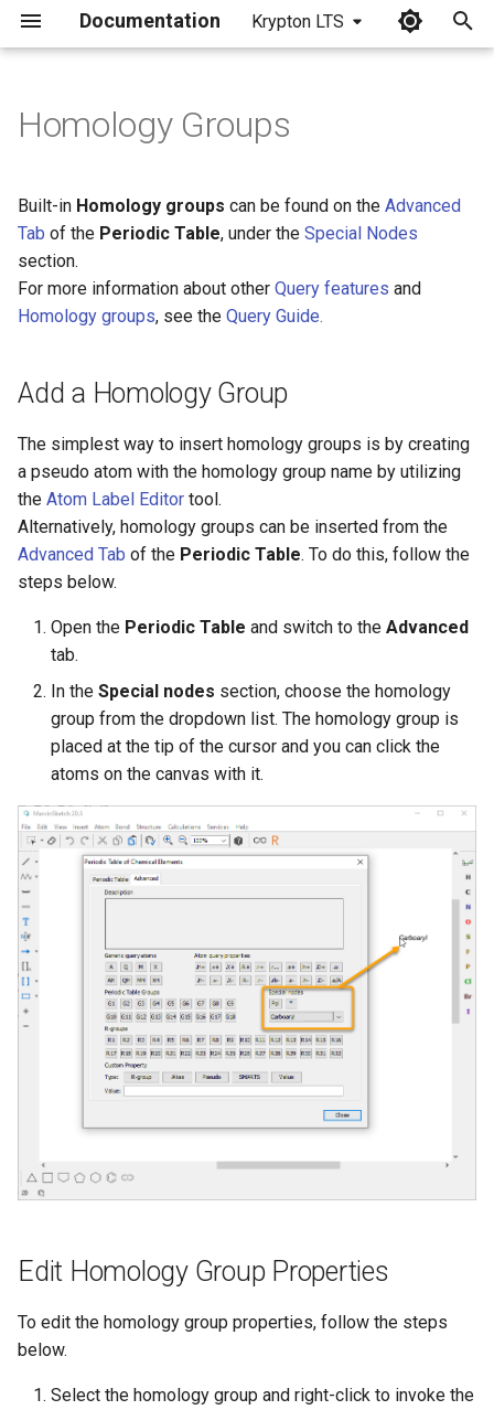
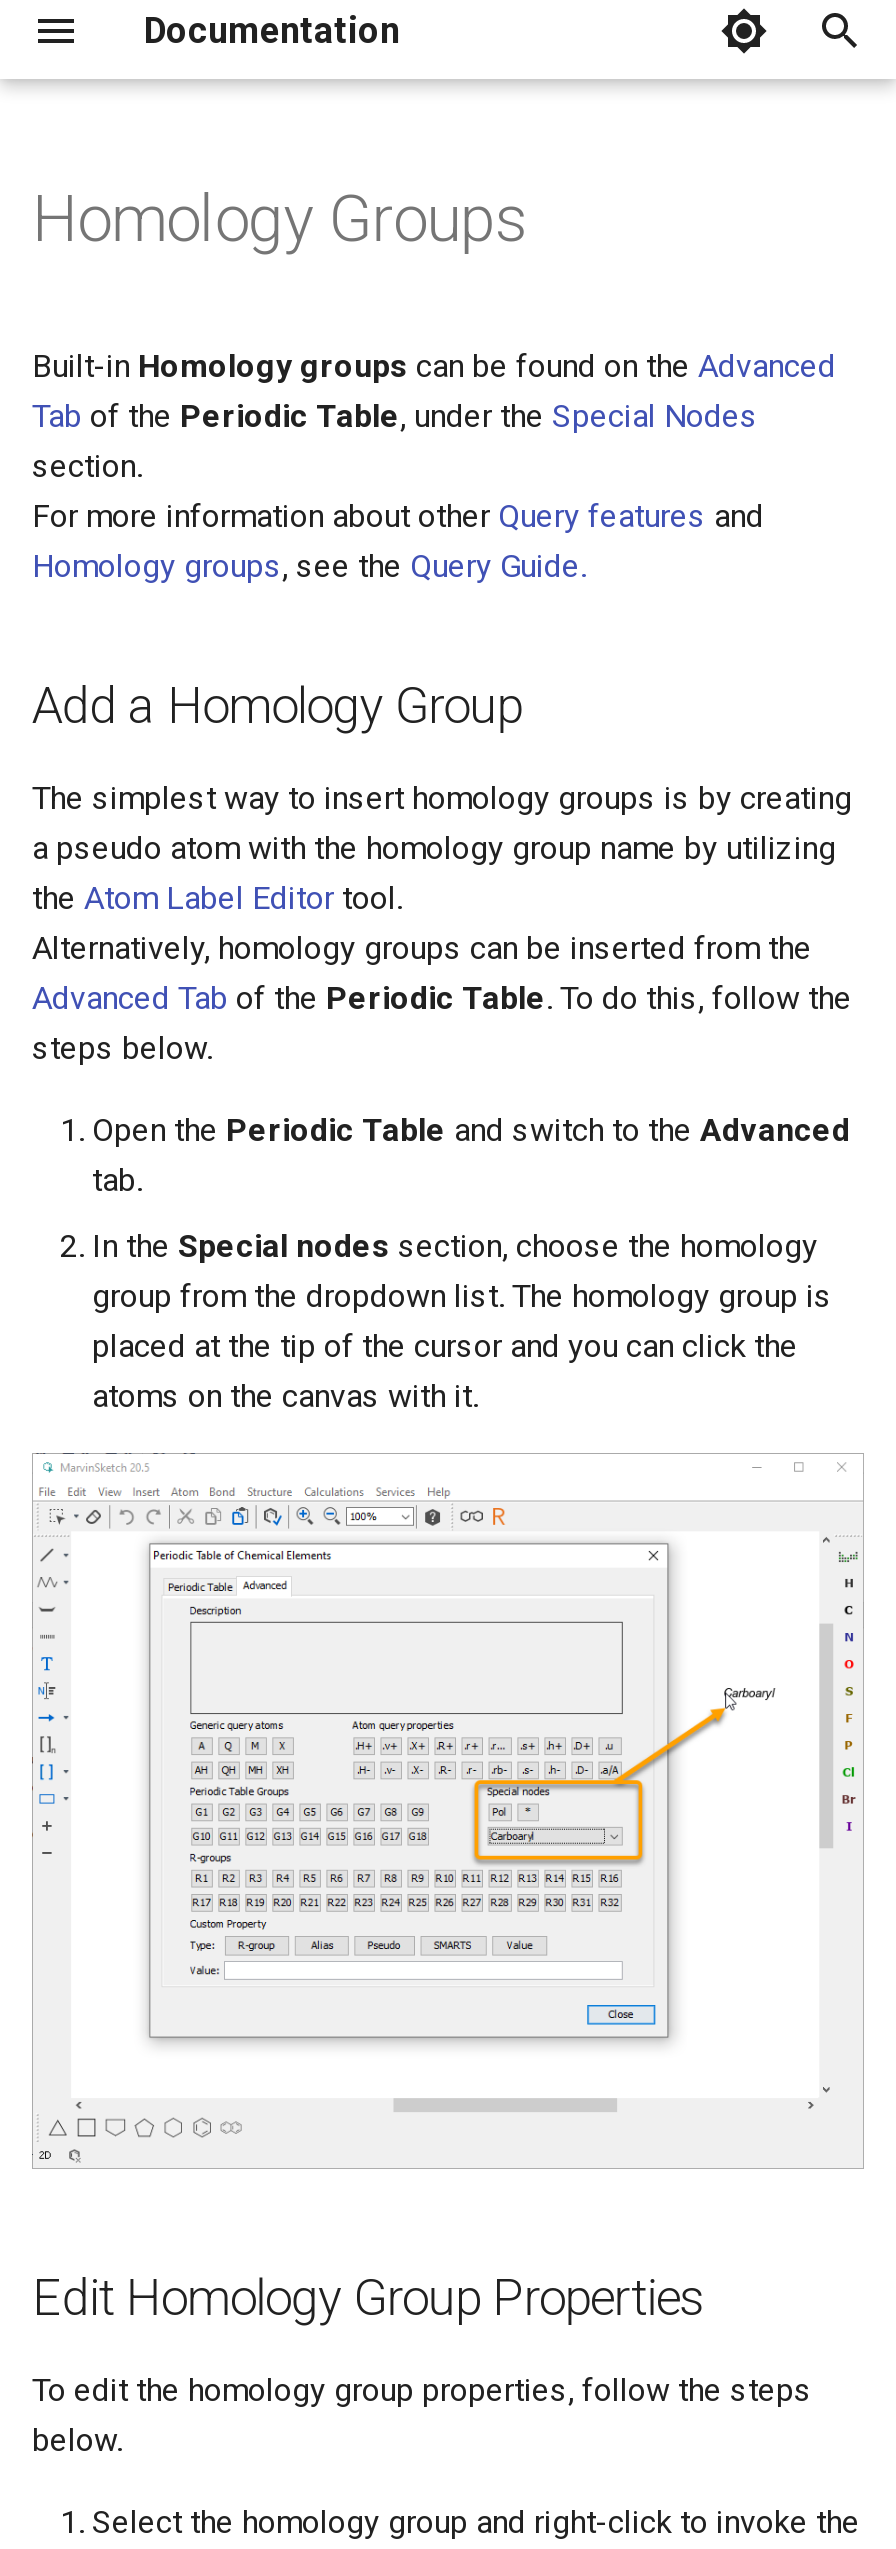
[251,11,344,32] Krypton LTS -> none

